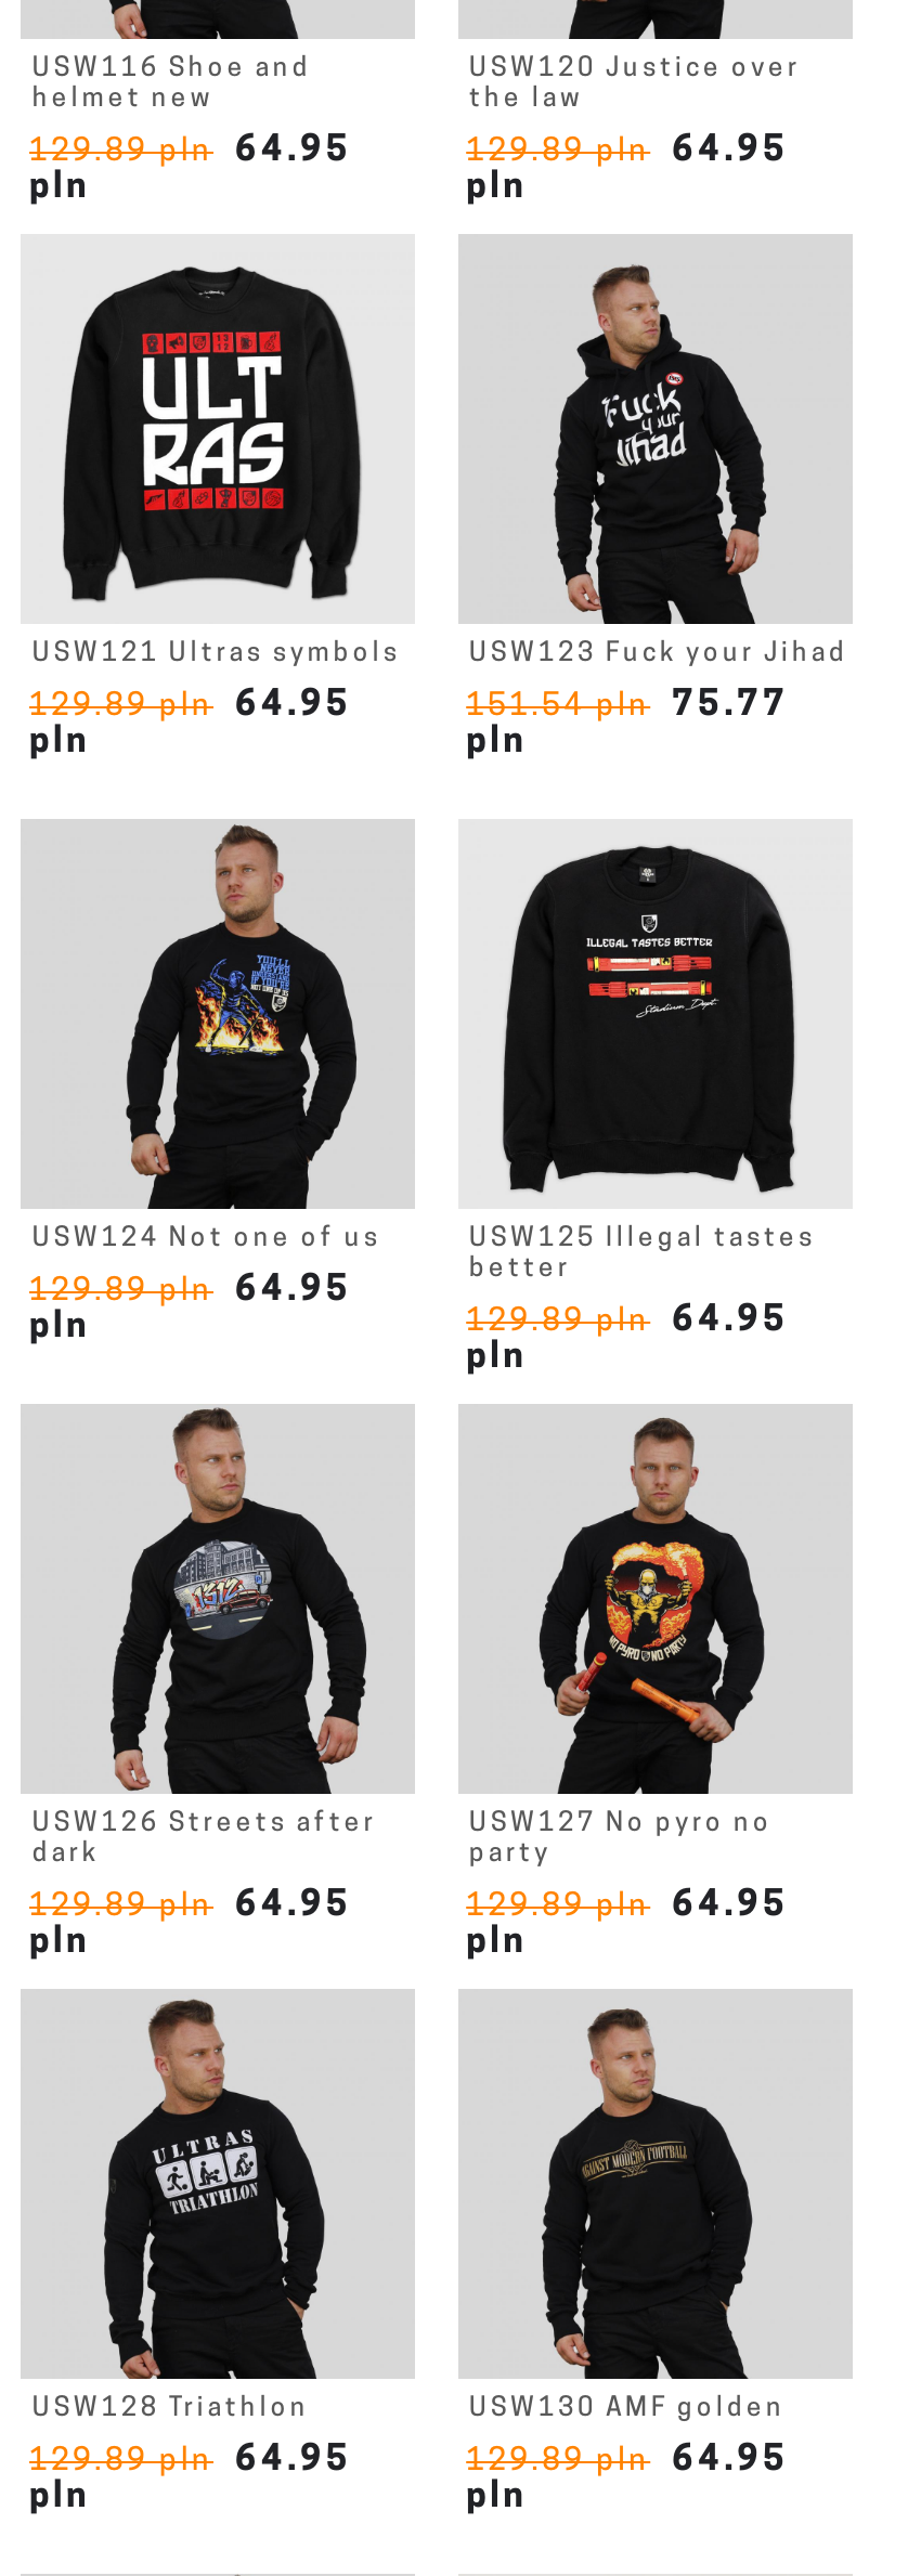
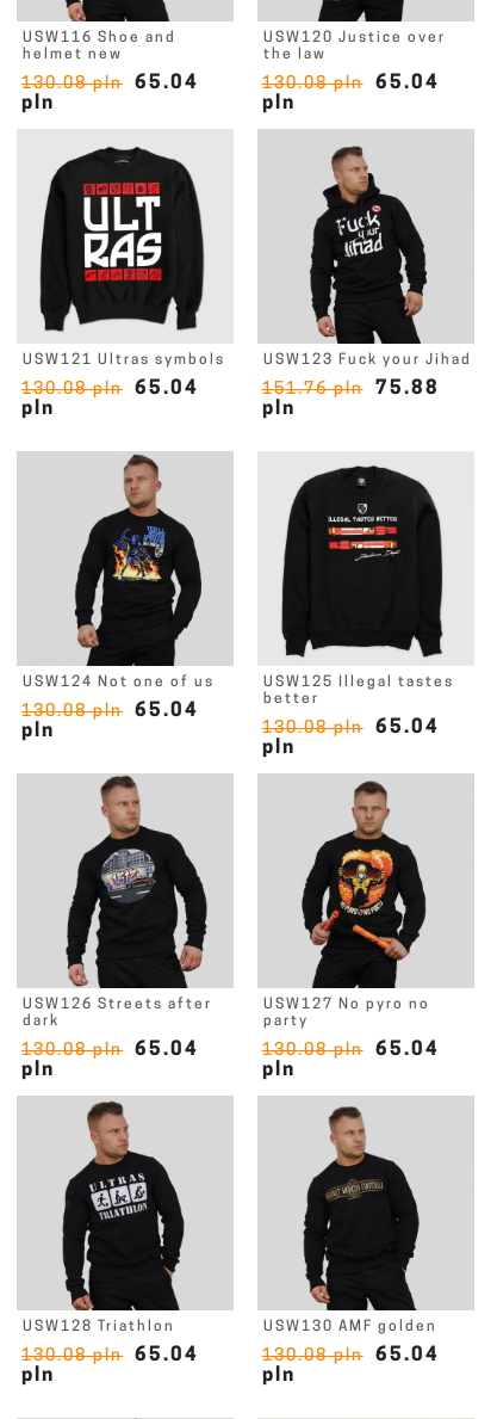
[29,133,352,168] 129.89 pln 64.95 -> [21,74,199,93] 130.08 pln 65.04
[466,133,789,168] 129.89 pln 64.95 -> [262,74,439,93] 130.08 pln 65.04
[29,688,352,723] 129.89 pln 64.95 -> [21,379,199,398] 130.08 pln 65.04
[466,688,789,723] 151.54 pln 75.77 -> [262,379,439,398] 151.76 pln 75.88
[29,1273,352,1308] 129.89 pln 64.95 -> [21,701,199,720] 130.08 pln 65.04
[466,1303,789,1338] 129.89 pln 64.95 -> [262,718,439,737] 130.08 pln 65.04
[29,1888,352,1923] 129.89 pln 64.95 -> [21,1040,199,1059] 130.08 pln 65.04
[466,1888,789,1923] 129.89 pln 64.95 -> [262,1040,439,1059] 130.08 pln 65.04
[29,2443,352,2478] 129.89 pln 64.95 -> [21,1346,199,1365] 130.08 pln 65.04
[466,2443,789,2478] 129.89 pln 64.95 -> [262,1346,439,1365] 130.08 pln 65.04

